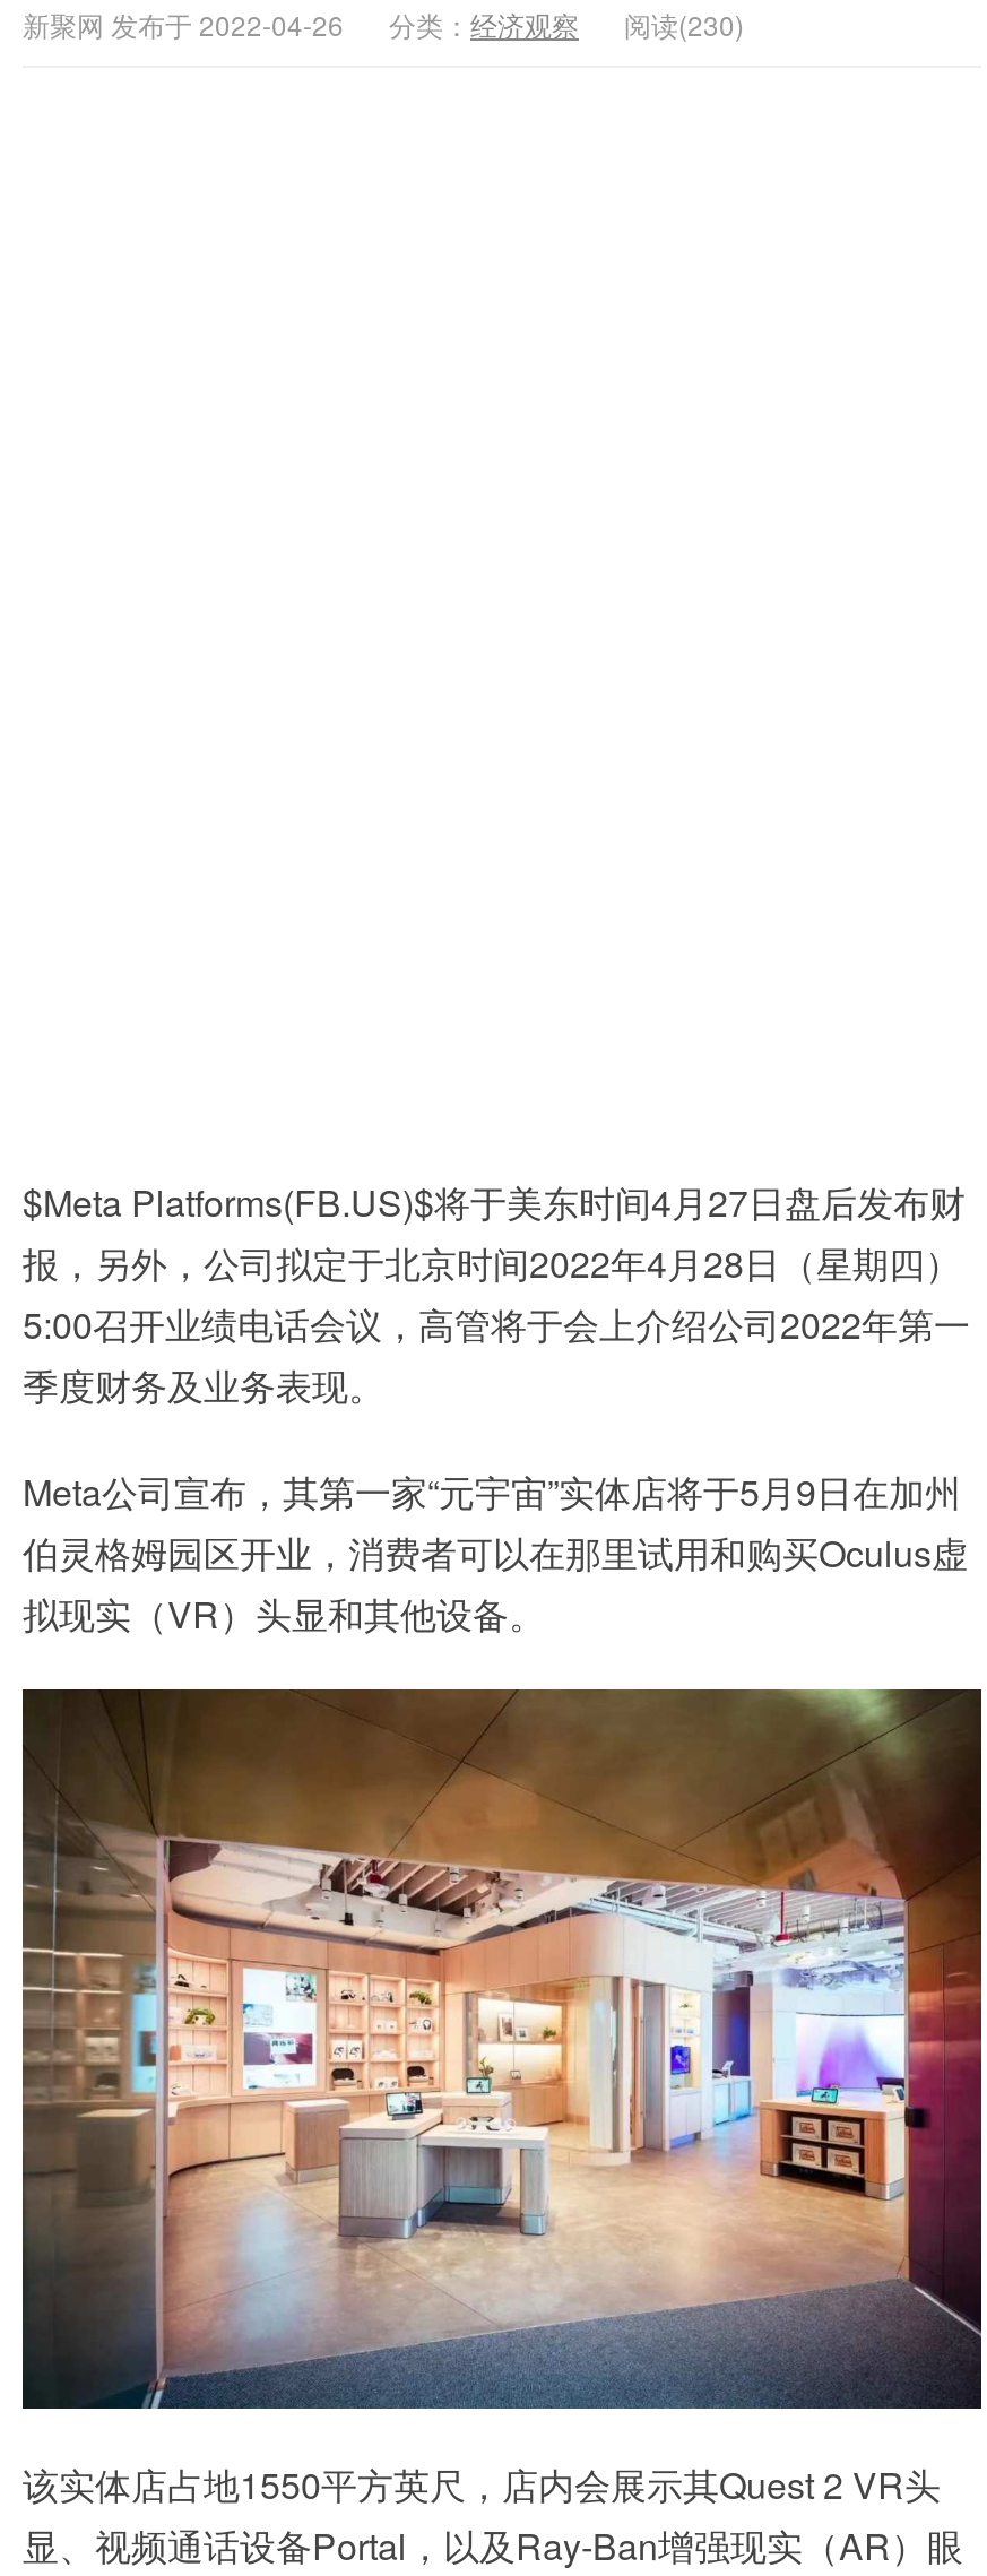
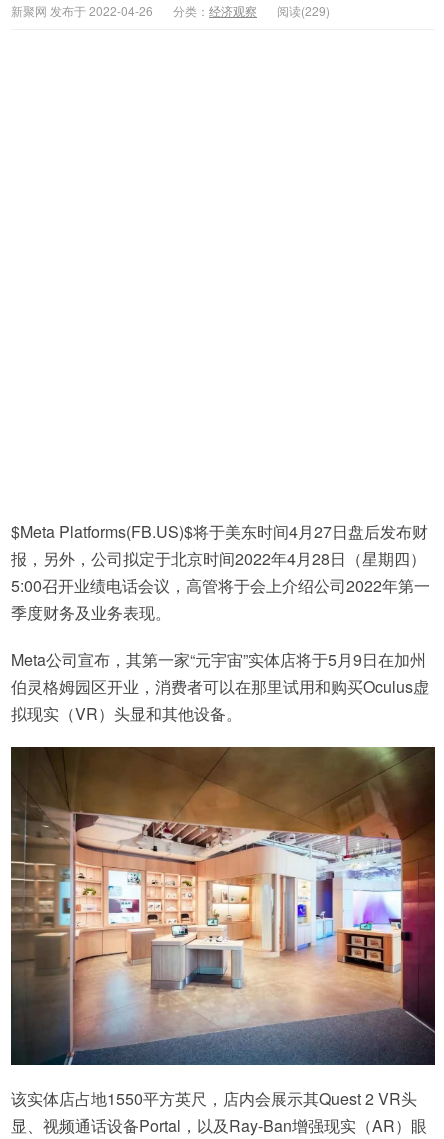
[23,5,744,43] 新聚网 发布于 2022-04-26 分类：经济观察 阅读(230) -> [11,2,330,19] 新聚网 发布于 2022-04-26 分类：经济观察 阅读(229)

